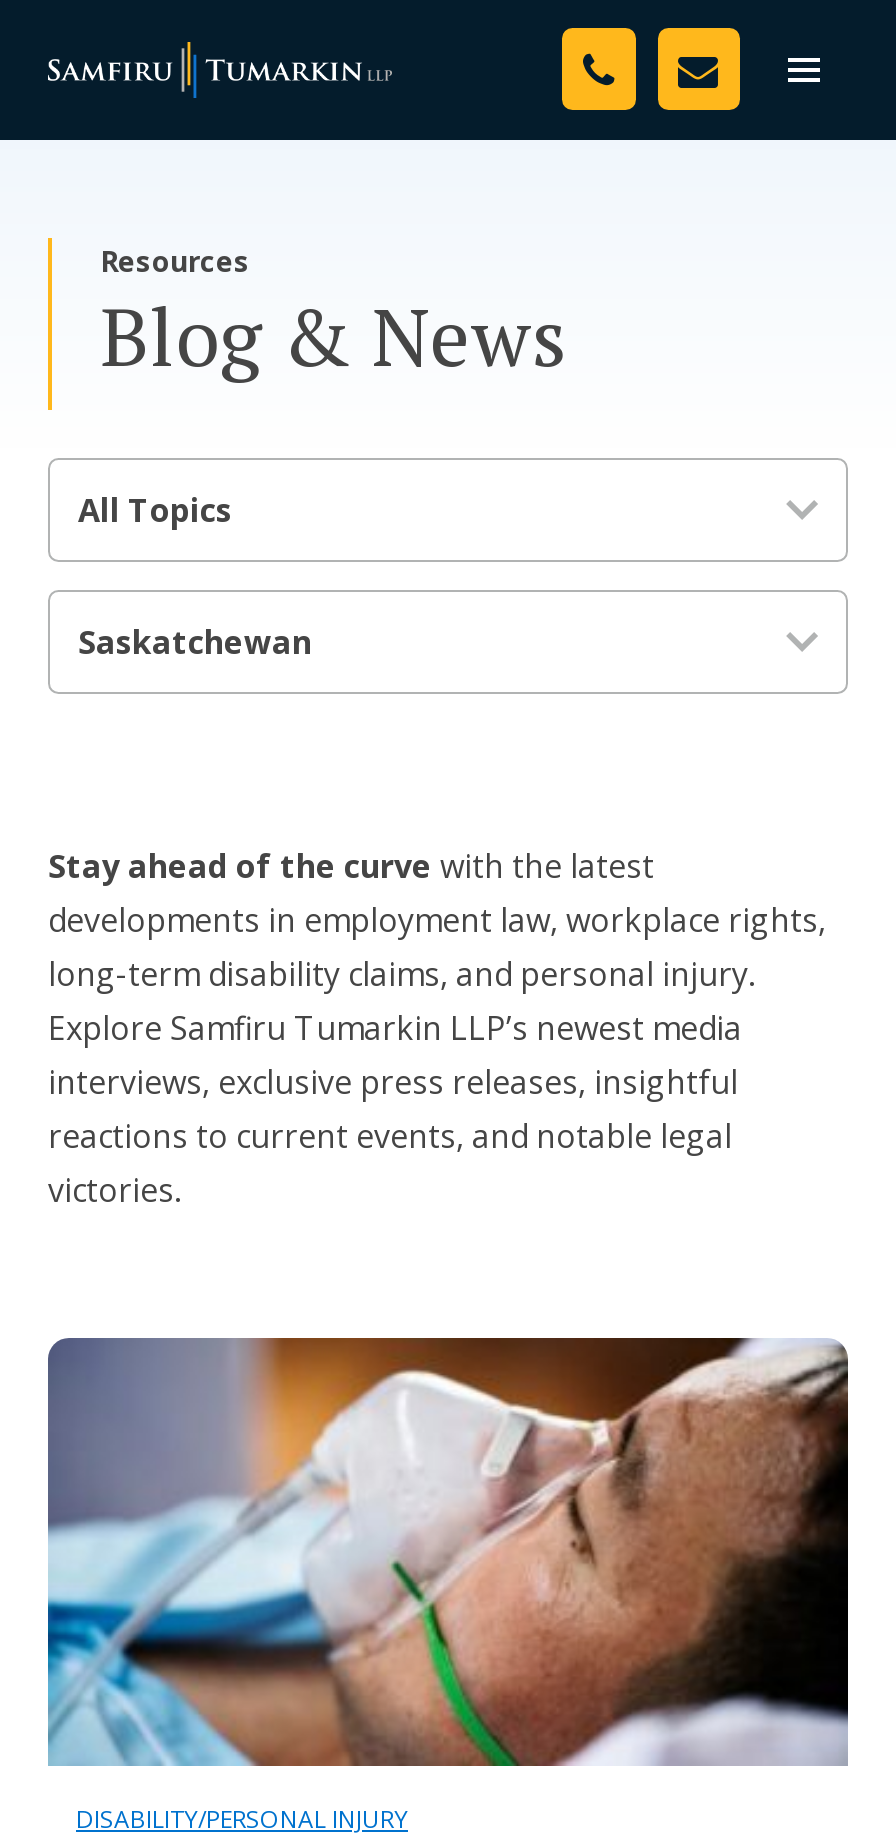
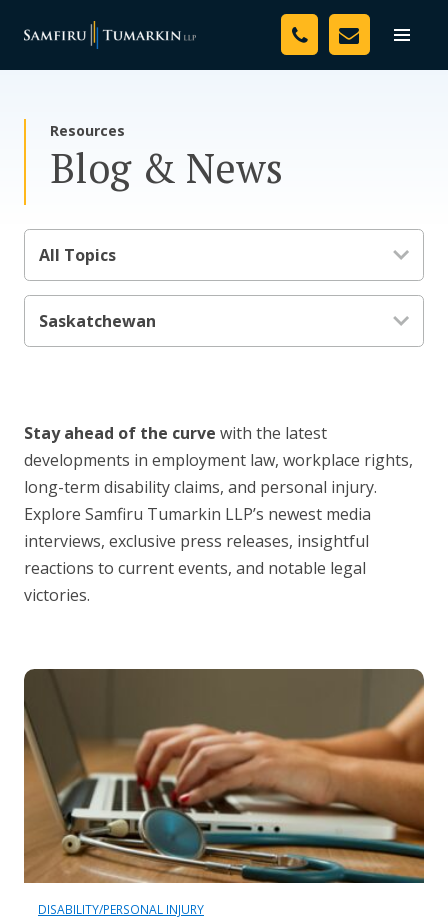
[46,1336,850,1768] [image] -> [23,668,425,884] [image]

